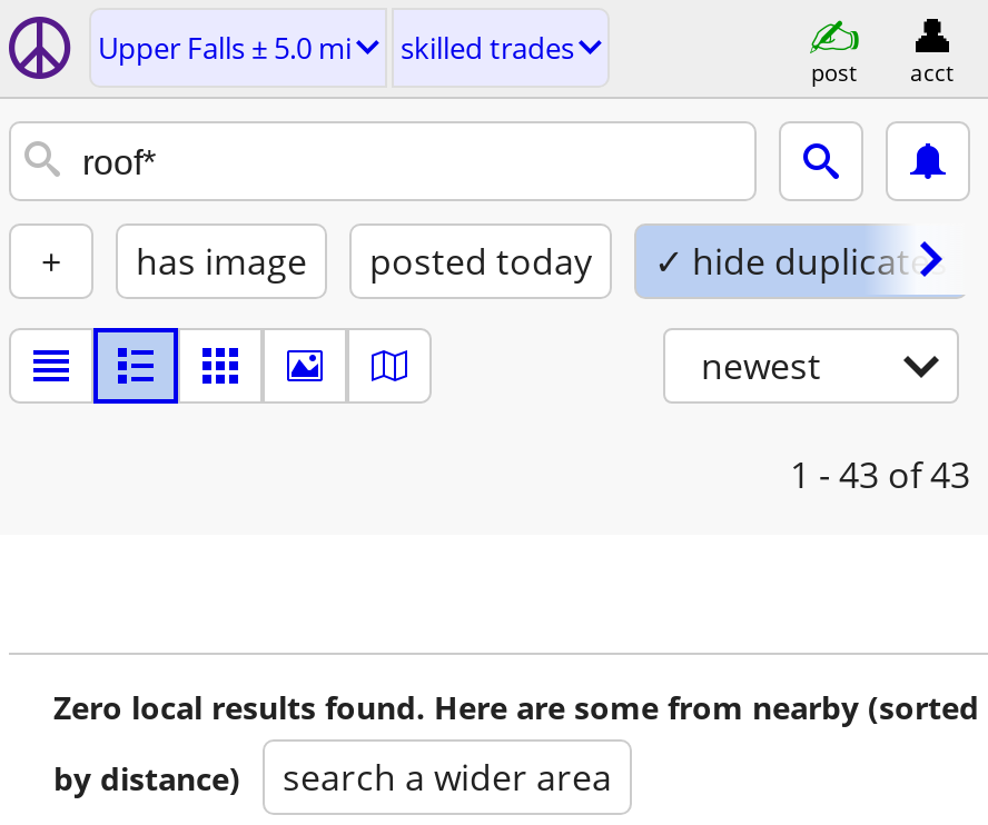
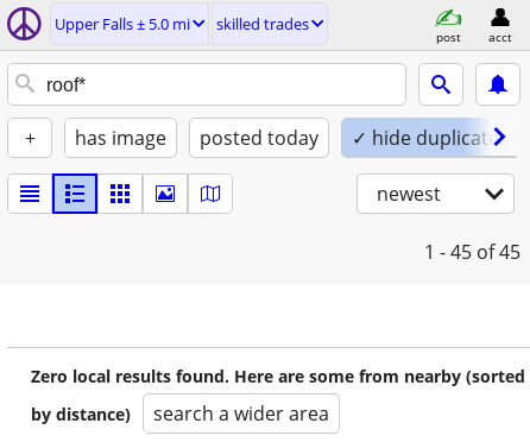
[790,450,970,499] 1 - 43 of 43 -> [424,239,520,265] 1 - 45 of 45

